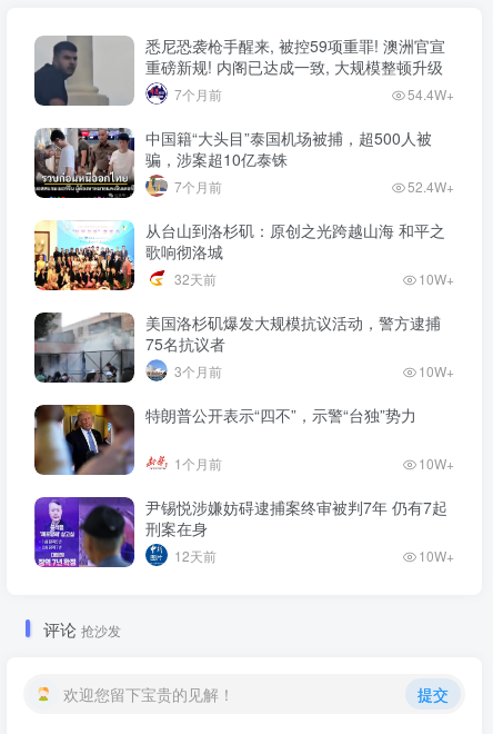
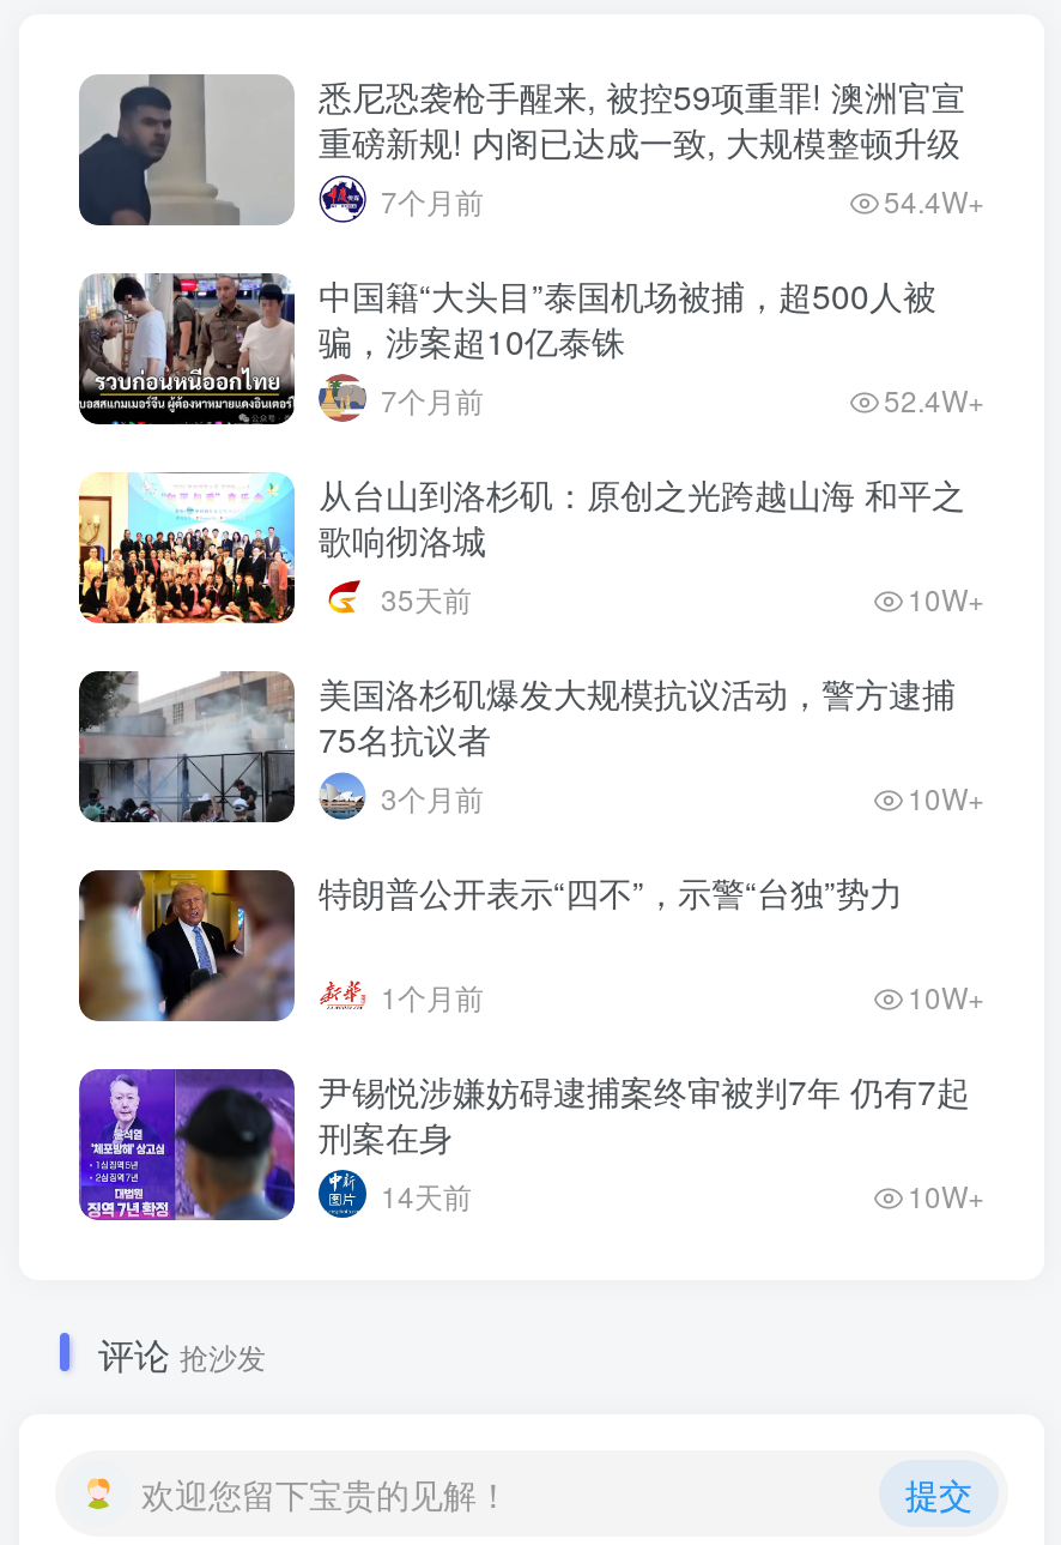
[174,269,217,288] 32天前 -> [381,578,472,618] 35天前
[174,546,217,565] 12天前 -> [381,1175,472,1215] 14天前

